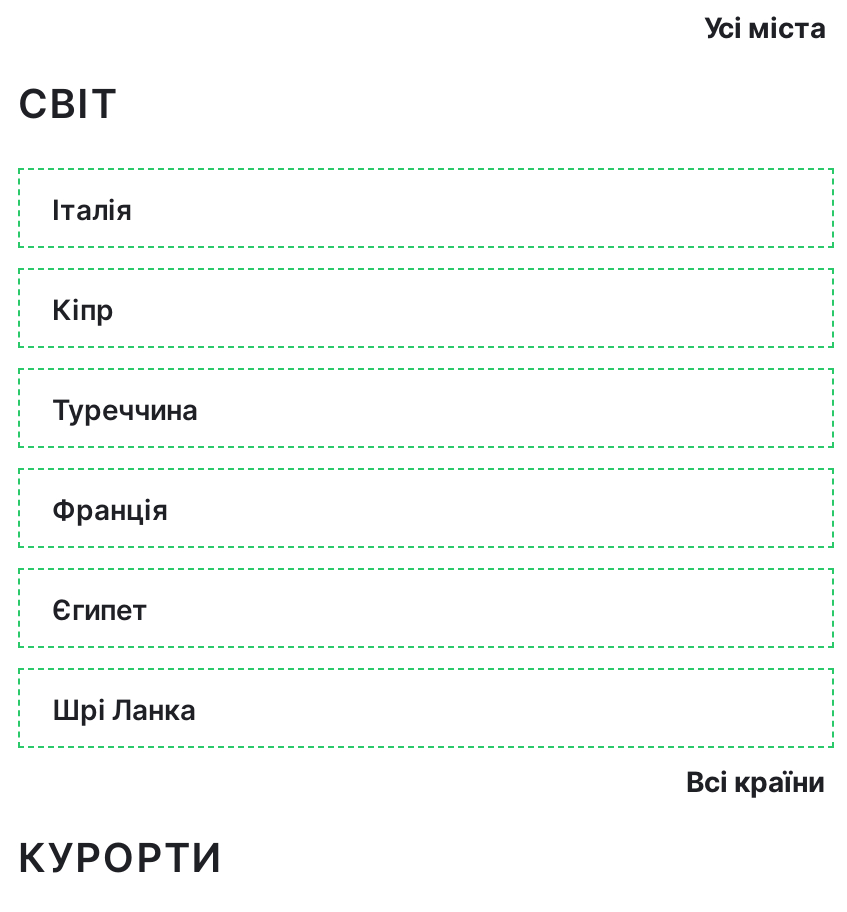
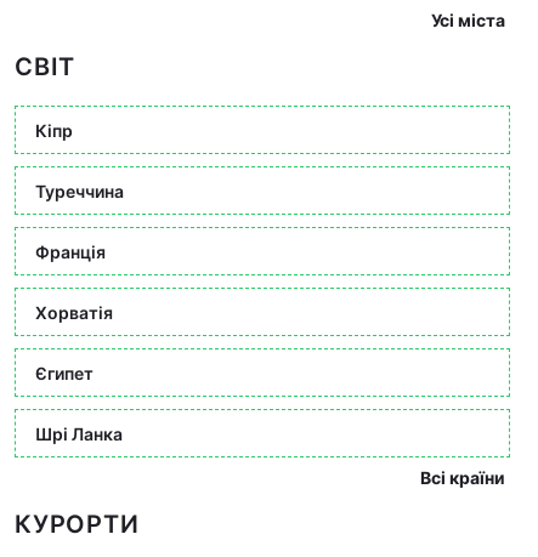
[52,191,132,225] Італія -> none
moved [52,291,198,525] -> [35,120,124,262]: Кіпр | Туреччина | Франція
none -> [35,302,113,322] Хорватія

